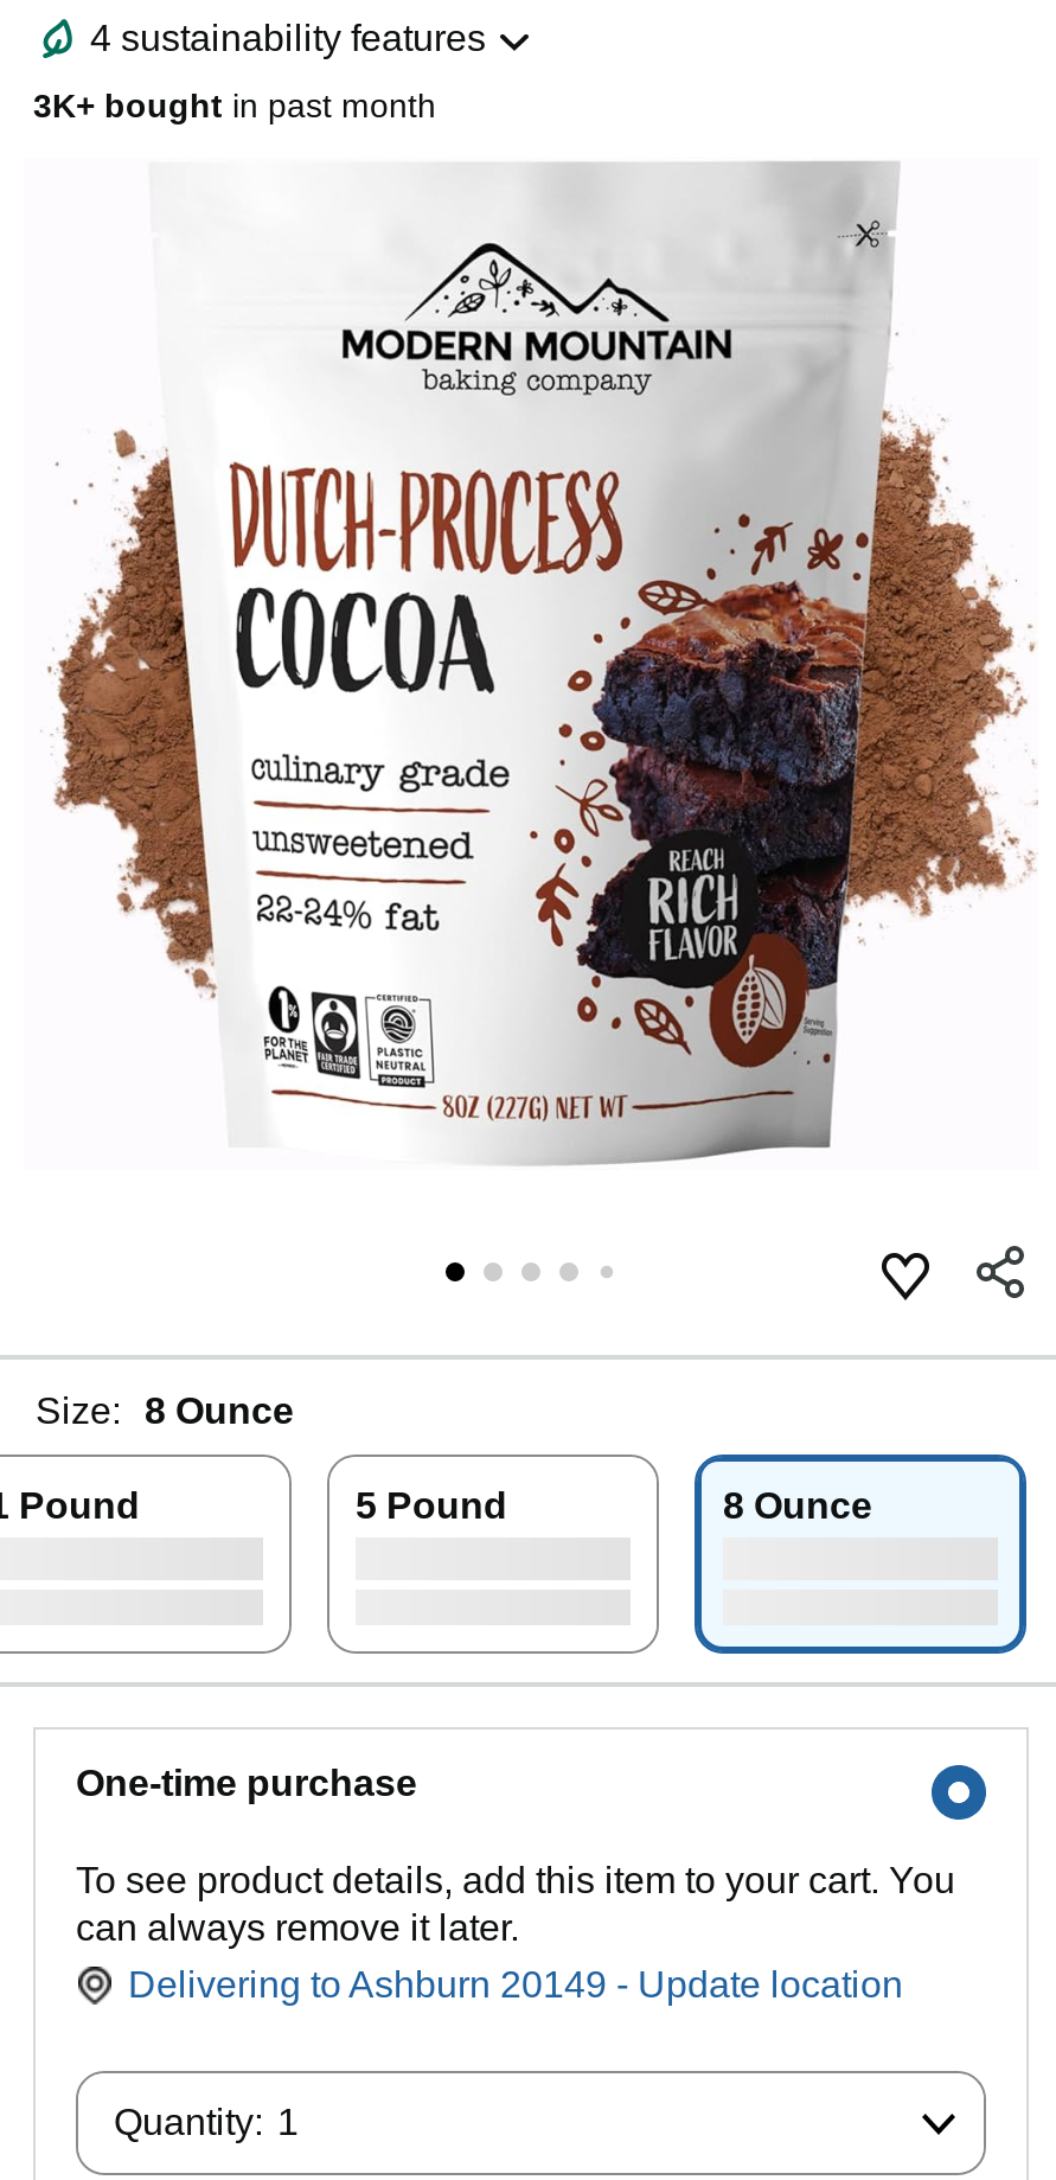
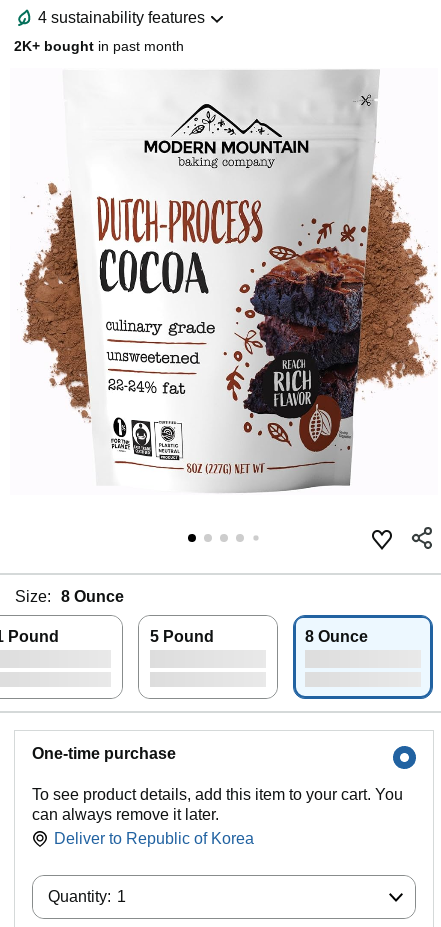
[33,87,436,125] 3K+ bought in past month -> [14,38,184,54] 2K+ bought in past month
[128,1965,903,2006] Delivering to Ashburn 20149 - Update location -> [54,830,254,847] Deliver to Republic of Korea

